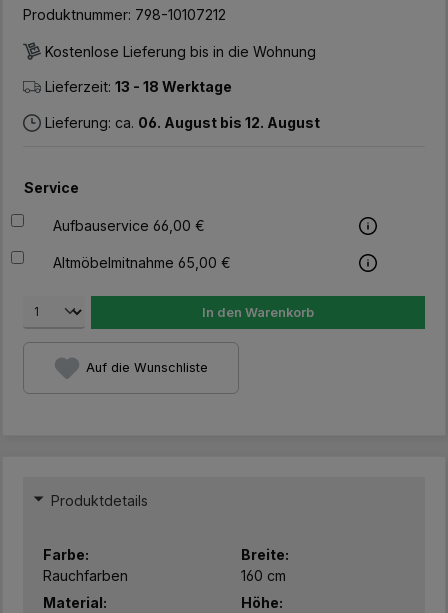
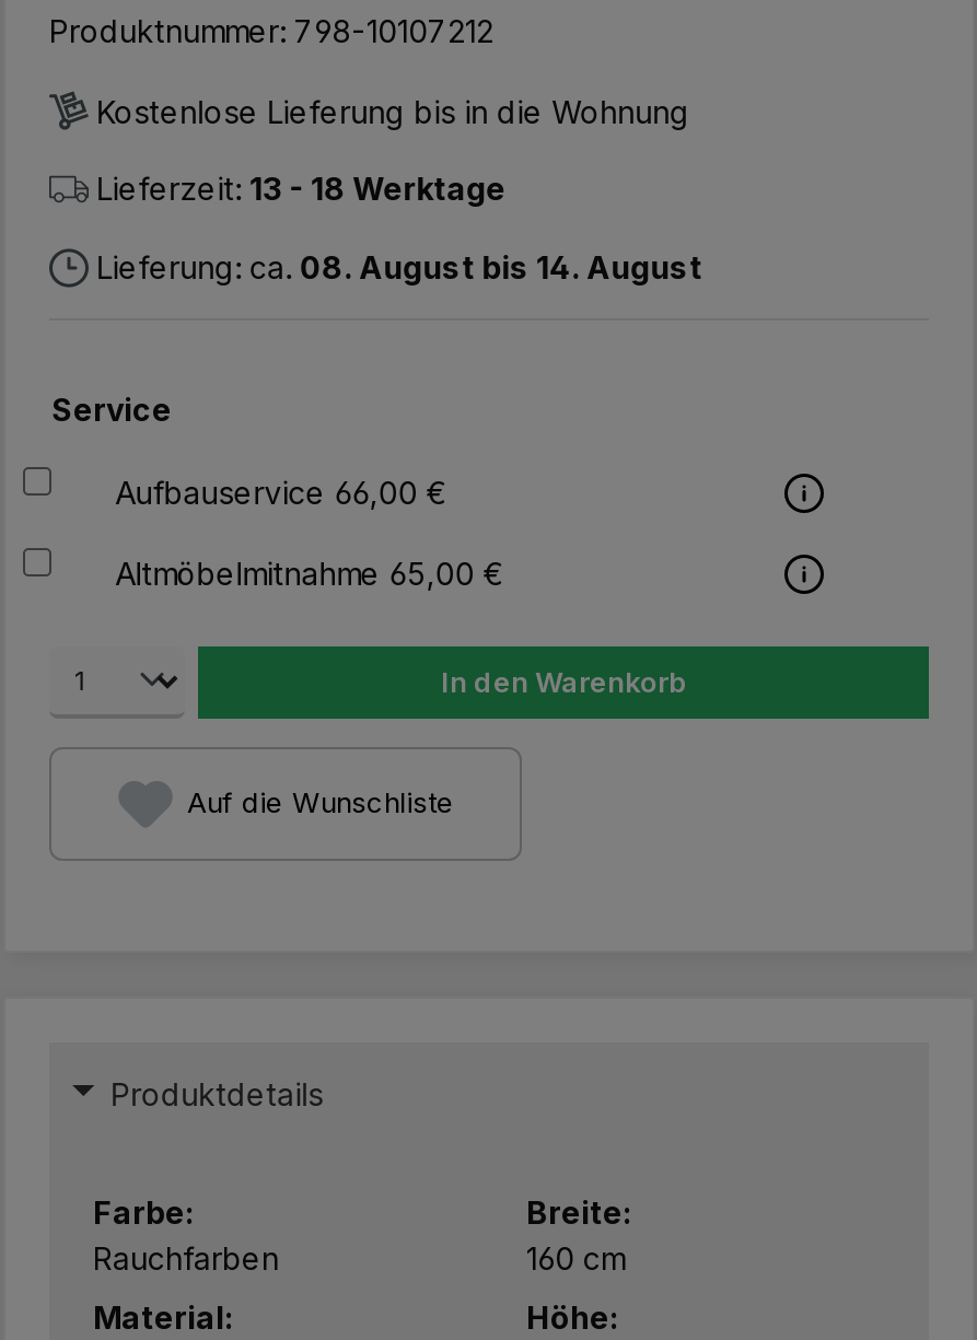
[41,114,320,131] Lieferung: ca. 06. August bis 12. August -> [88,249,703,286] Lieferung: ca. 08. August bis 14. August

